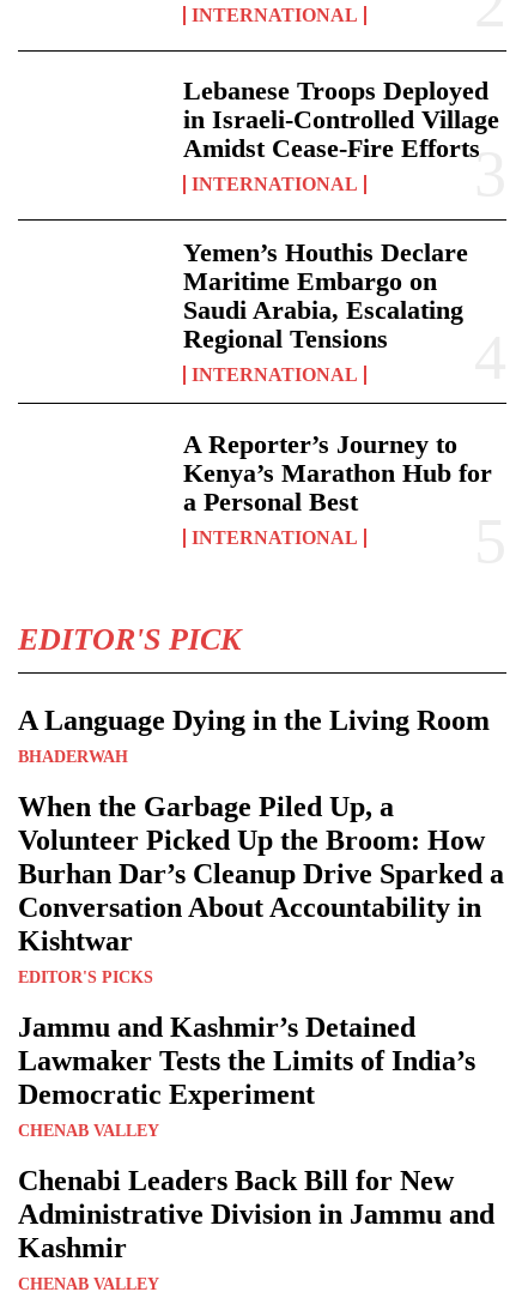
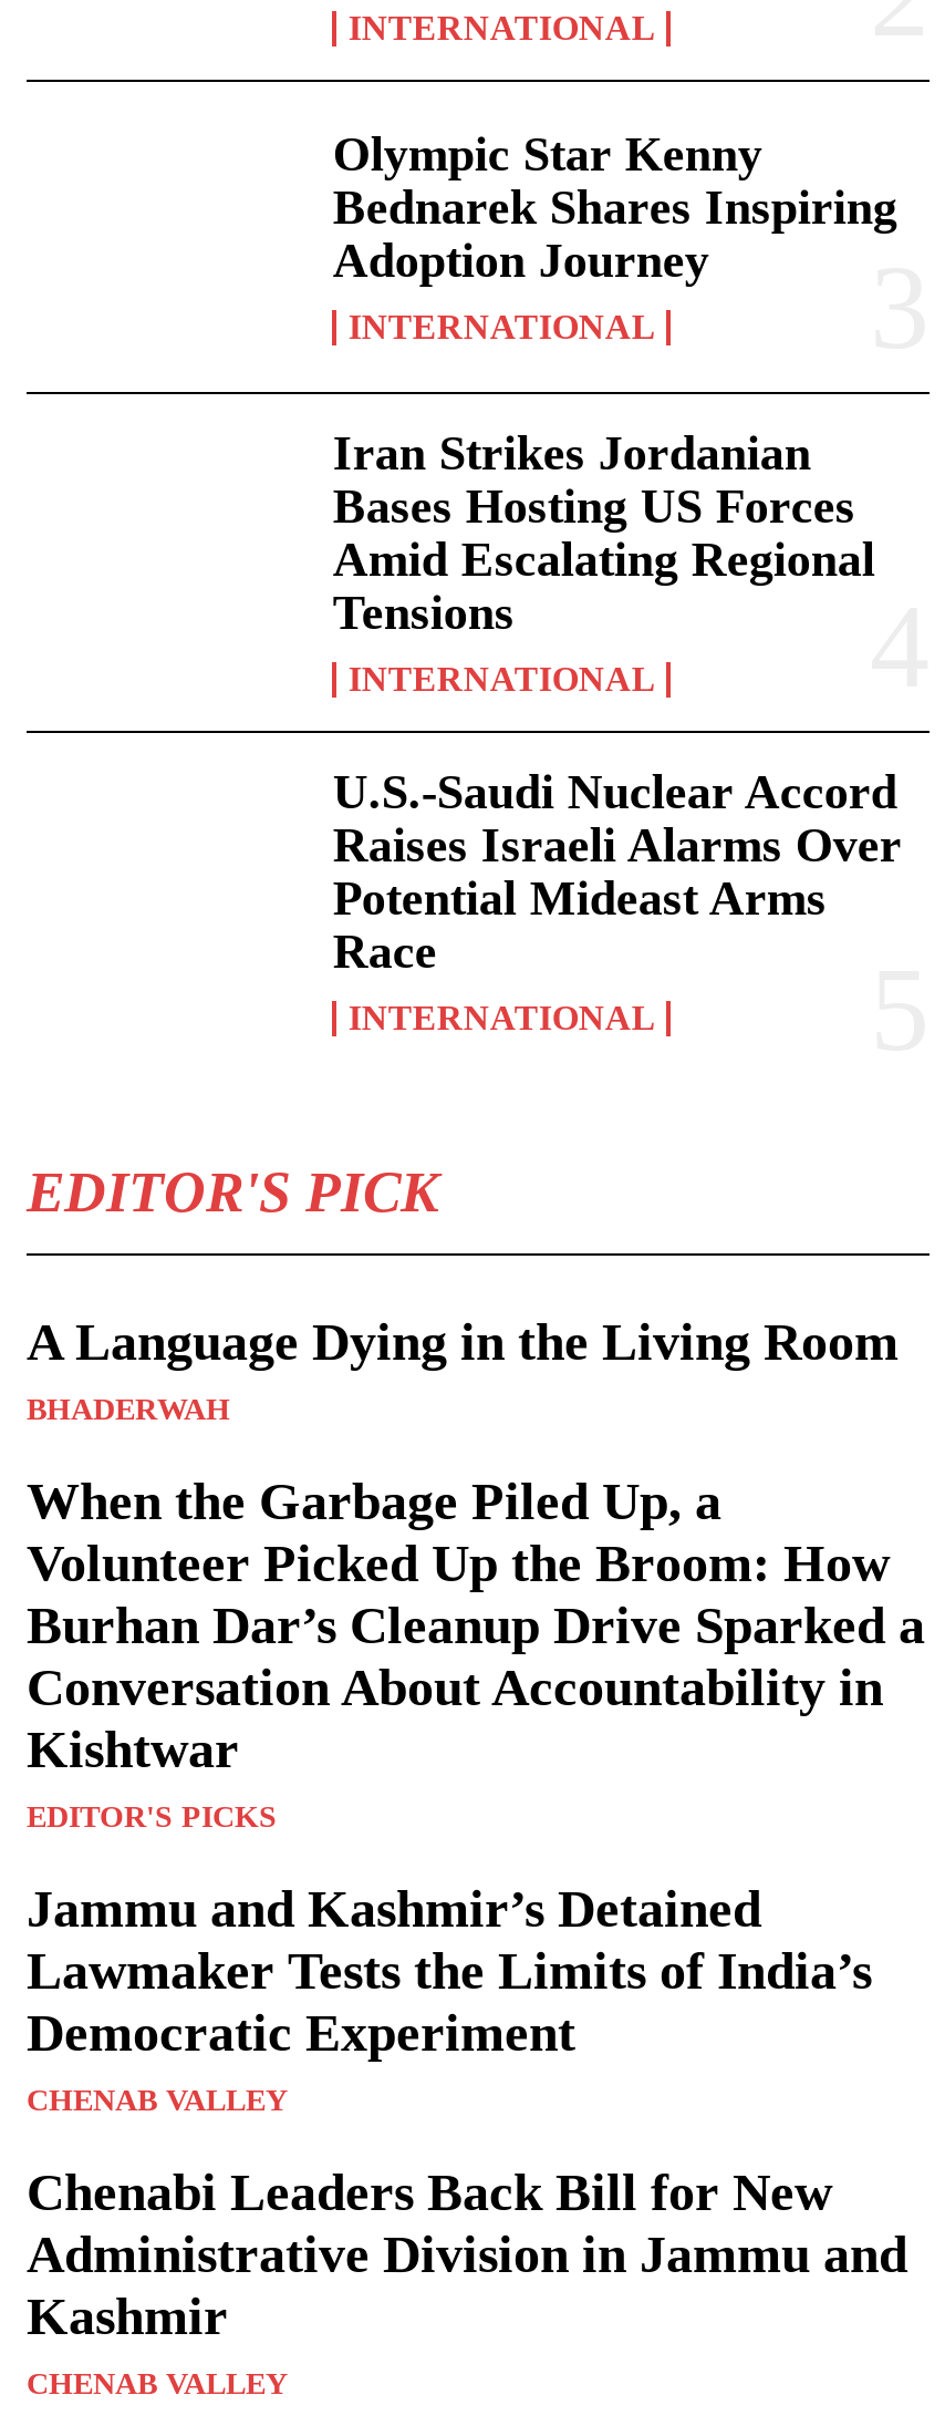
[184,76,500,163] Lebanese Troops Deployed | in Israeli-Controlled Village | Amidst Cease-Fire Efforts -> [333,127,897,289] Olympic Star Kenny | Bednarek Shares Inspiring | Adoption Journey
[184,238,469,354] Yemen’s Houthis Declare | Maritime Embargo on | Saudi Arabia, Escalating | Regional Tensions -> [333,426,875,641] Iran Strikes Jordanian | Bases Hosting US Forces | Amid Escalating Regional | Tensions
[184,428,493,516] A Reporter’s Journey to | Kenya’s Marathon Hub for | a Personal Best -> [333,765,902,980] U.S.-Saudi Nuclear Accord | Raises Israeli Alarms Over | Potential Mideast Arms | Race

